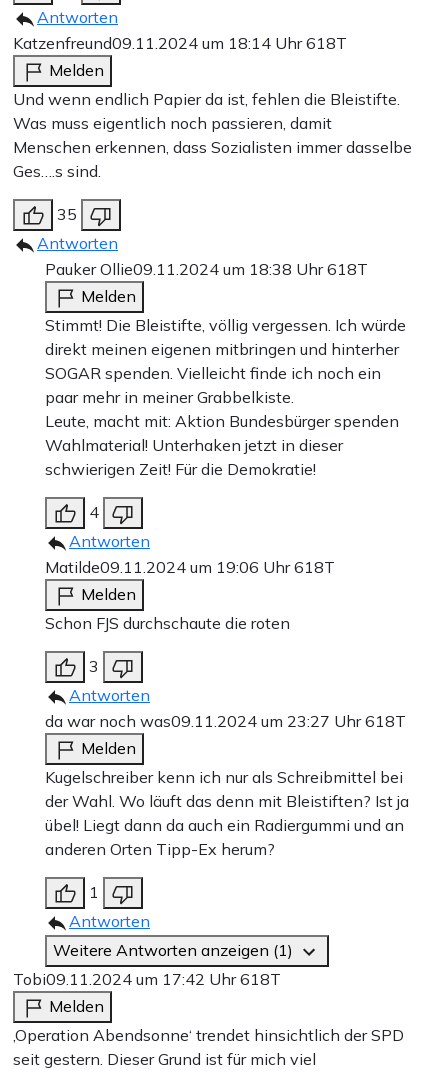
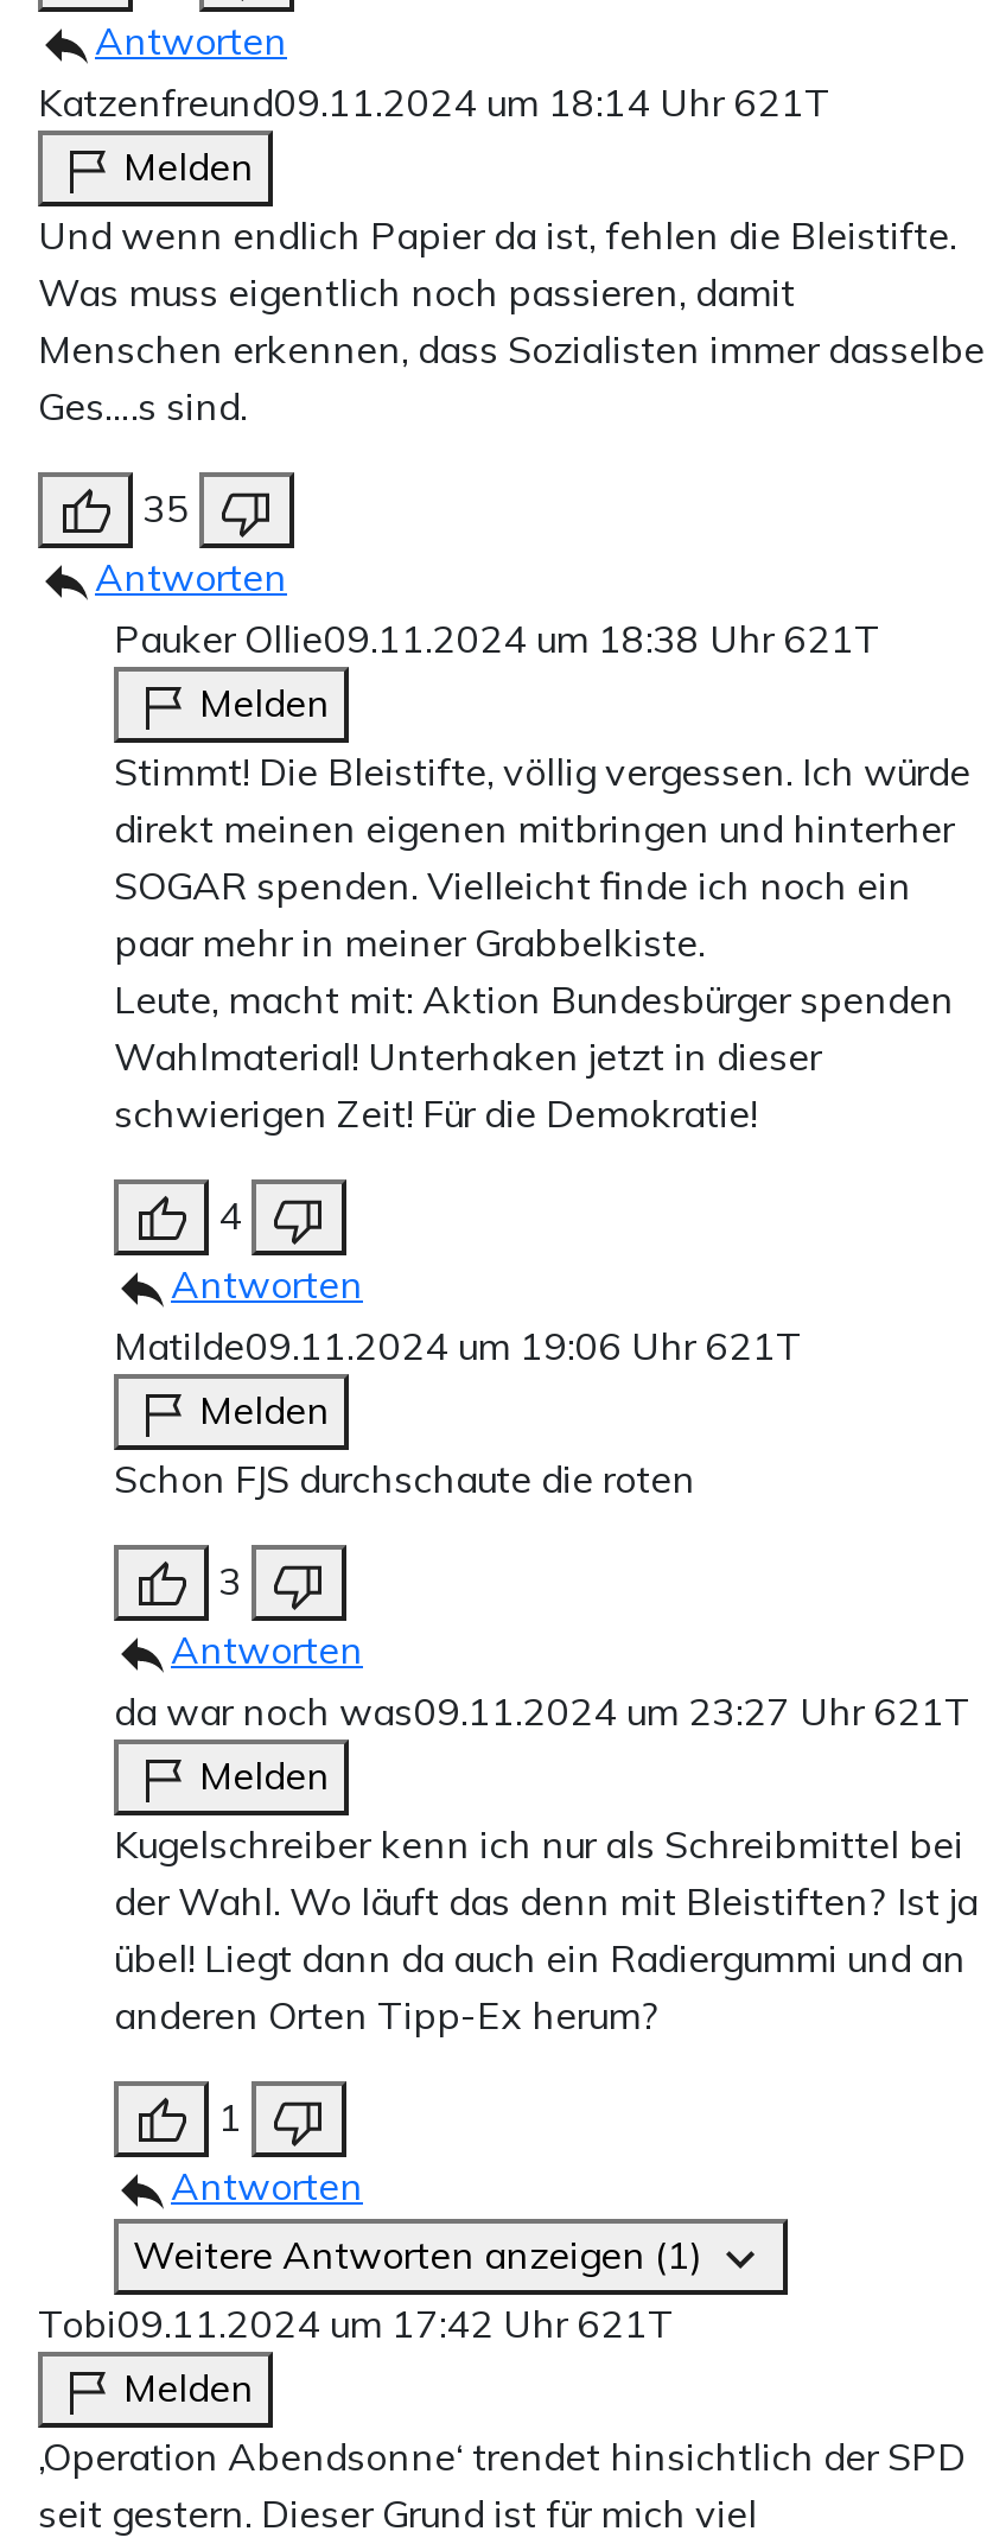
[13,33,347,53] Katzenfreund09.11.2024 um 18:14 Uhr 618T -> [38,78,830,126] Katzenfreund09.11.2024 um 18:14 Uhr 621T
[45,259,368,279] Pauker Ollie09.11.2024 um 18:38 Uhr 618T -> [114,615,880,662] Pauker Ollie09.11.2024 um 18:38 Uhr 621T
[45,557,335,577] Matilde09.11.2024 um 19:06 Uhr 618T -> [114,1322,802,1369] Matilde09.11.2024 um 19:06 Uhr 621T
[45,711,406,731] da war noch was09.11.2024 um 23:27 Uhr 618T -> [114,1687,970,1735] da war noch was09.11.2024 um 23:27 Uhr 621T
[13,969,281,989] Tobi09.11.2024 um 17:42 Uhr 618T -> [38,2300,674,2347] Tobi09.11.2024 um 17:42 Uhr 621T

